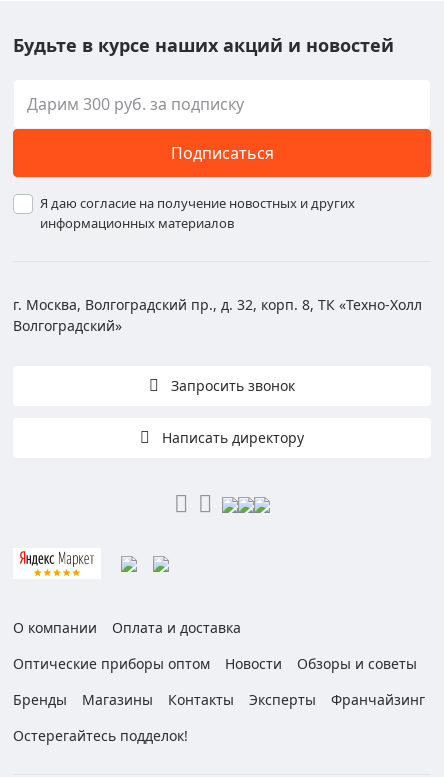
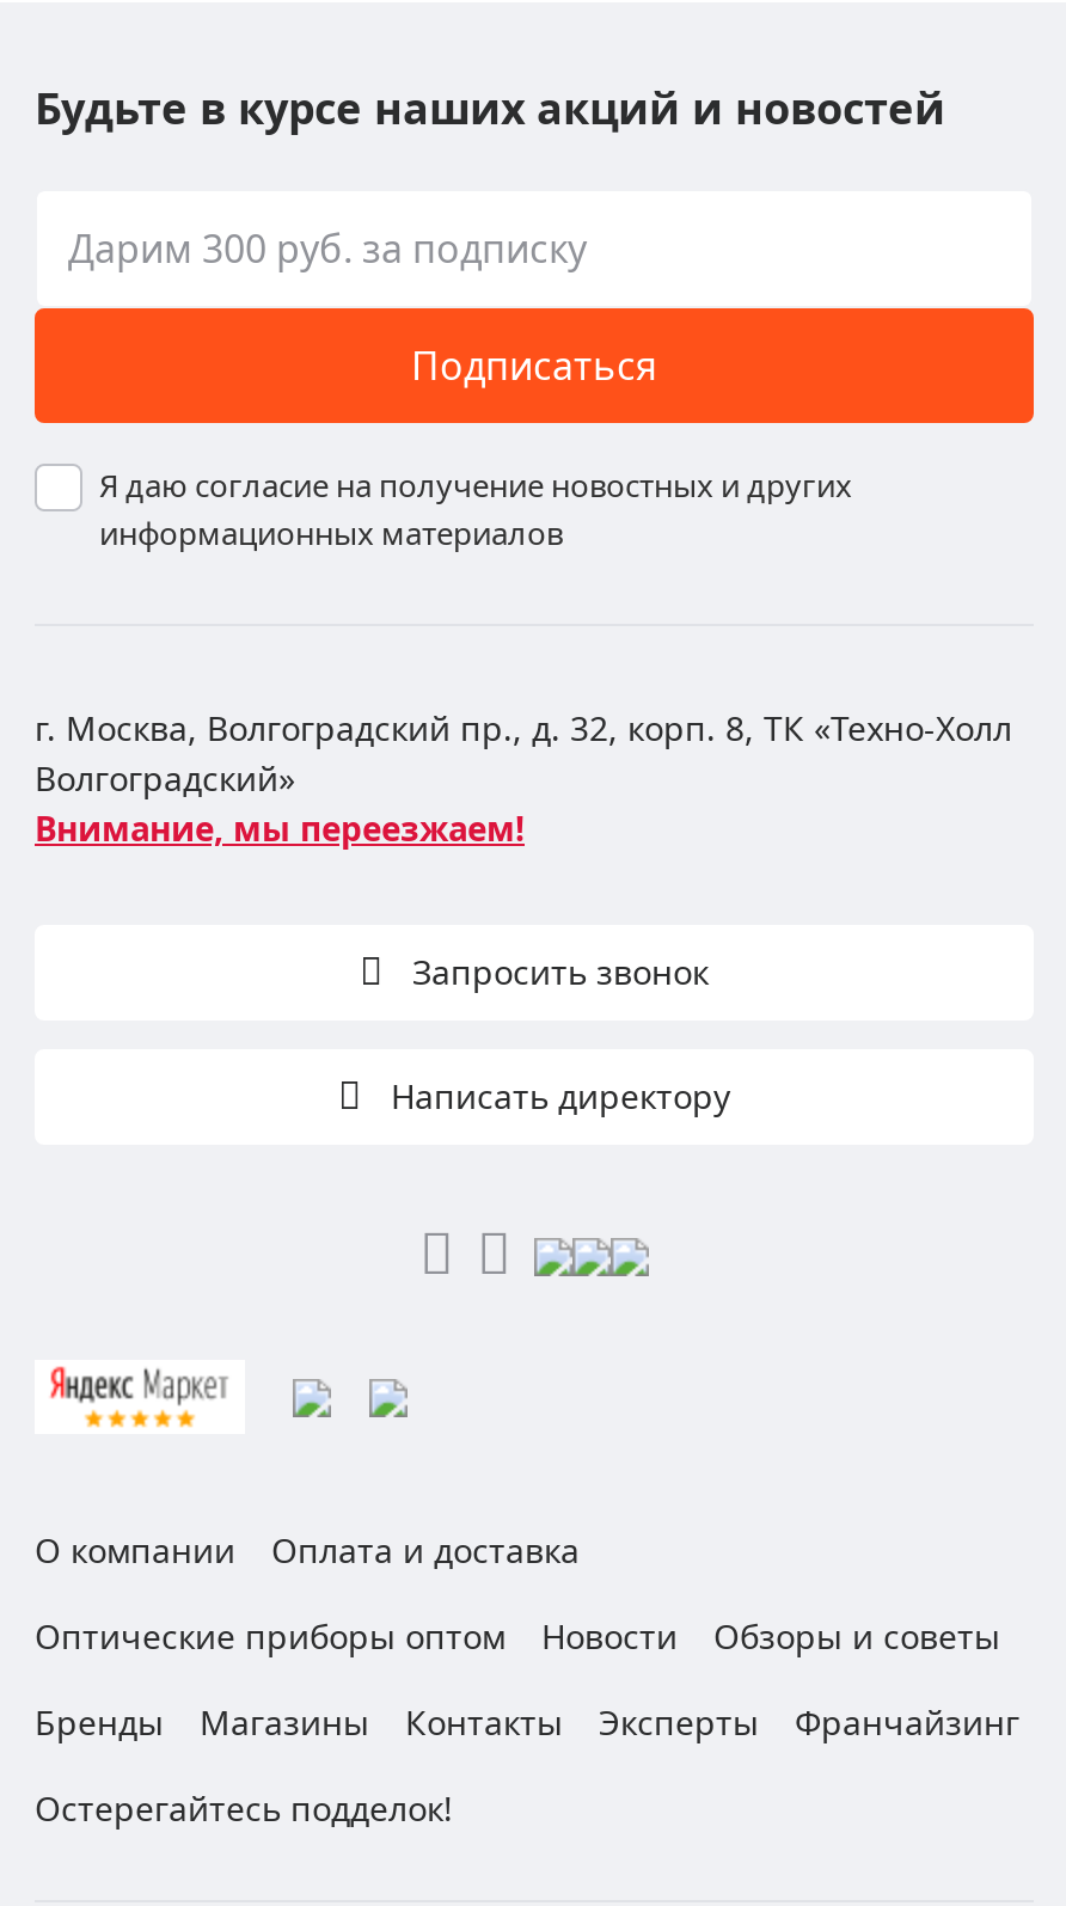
none -> [35,805,525,851] Внимание, мы переезжаем!

